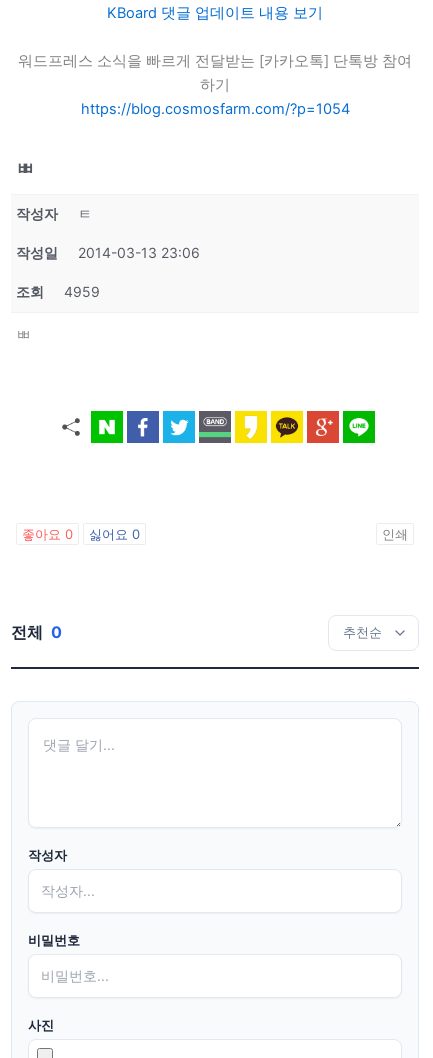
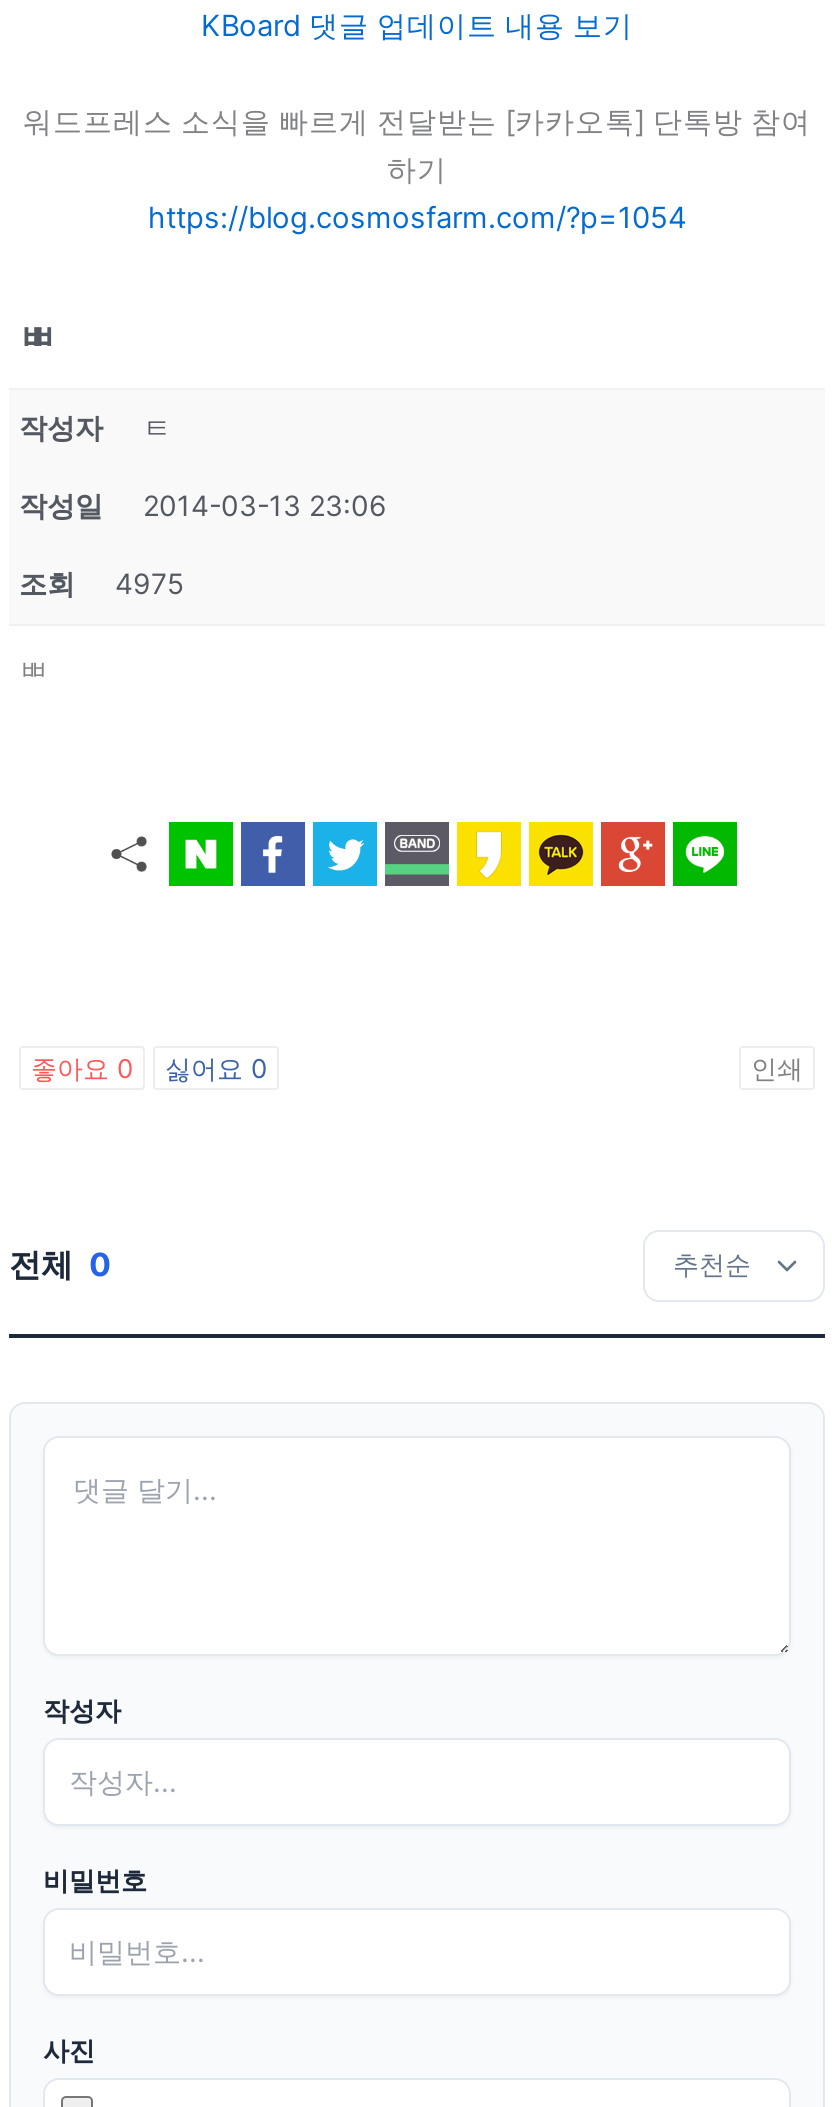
[16,283,100,300] 조회 4959 -> [19,566,185,600] 조회 4975

